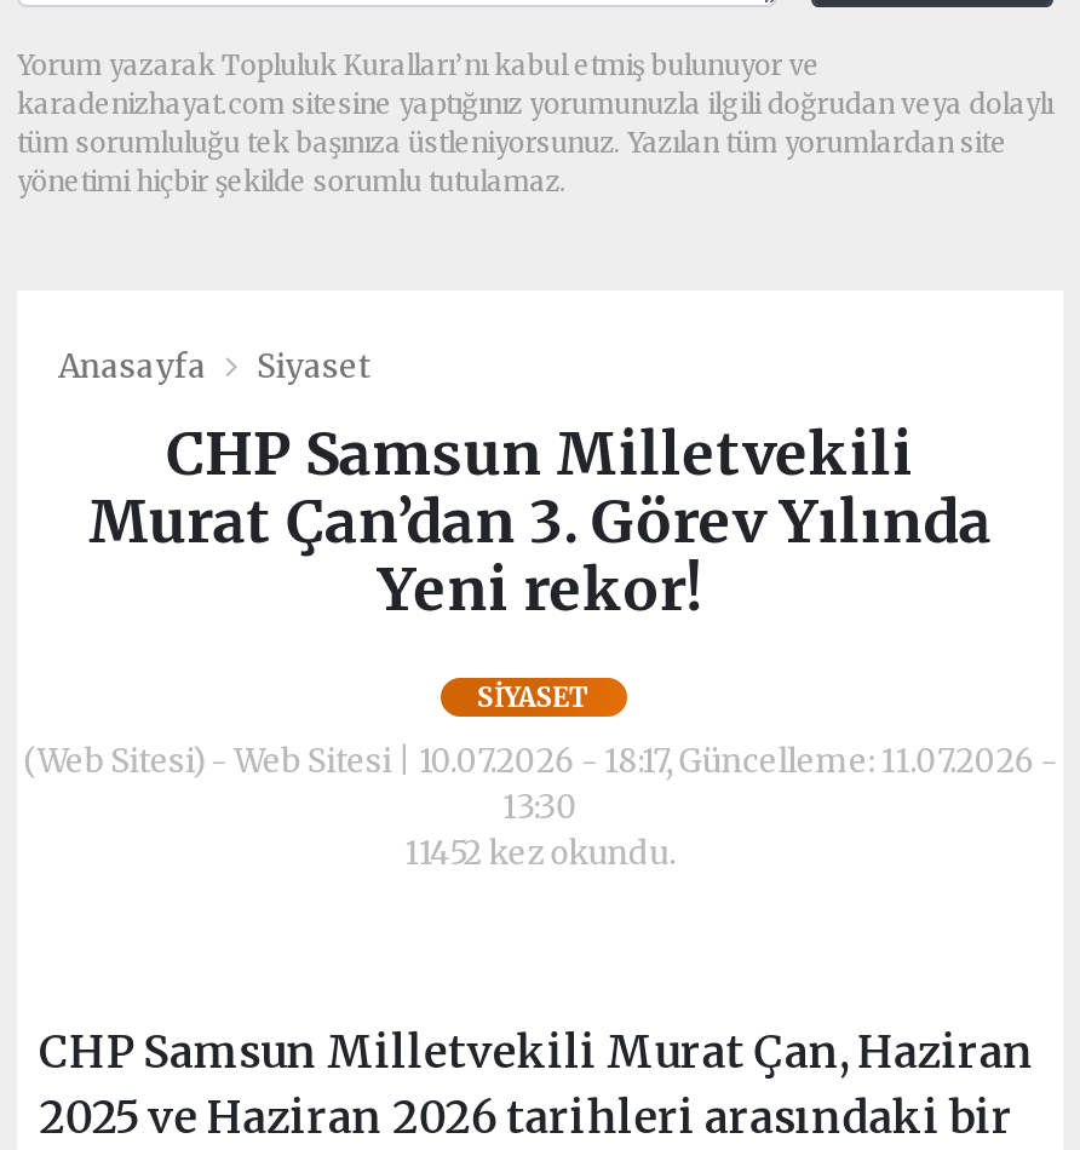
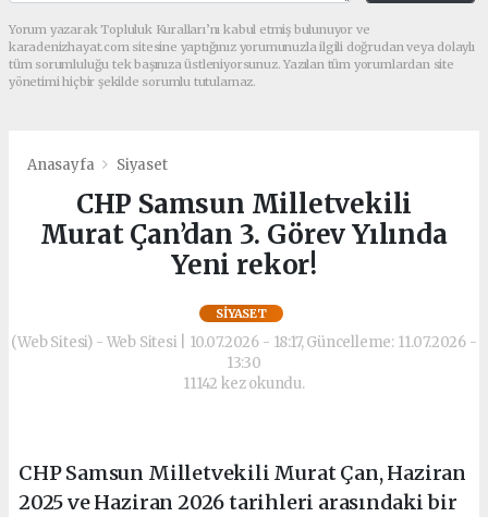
[405,832,675,873] 11452 kez okundu. -> [183,374,305,392] 11142 kez okundu.

